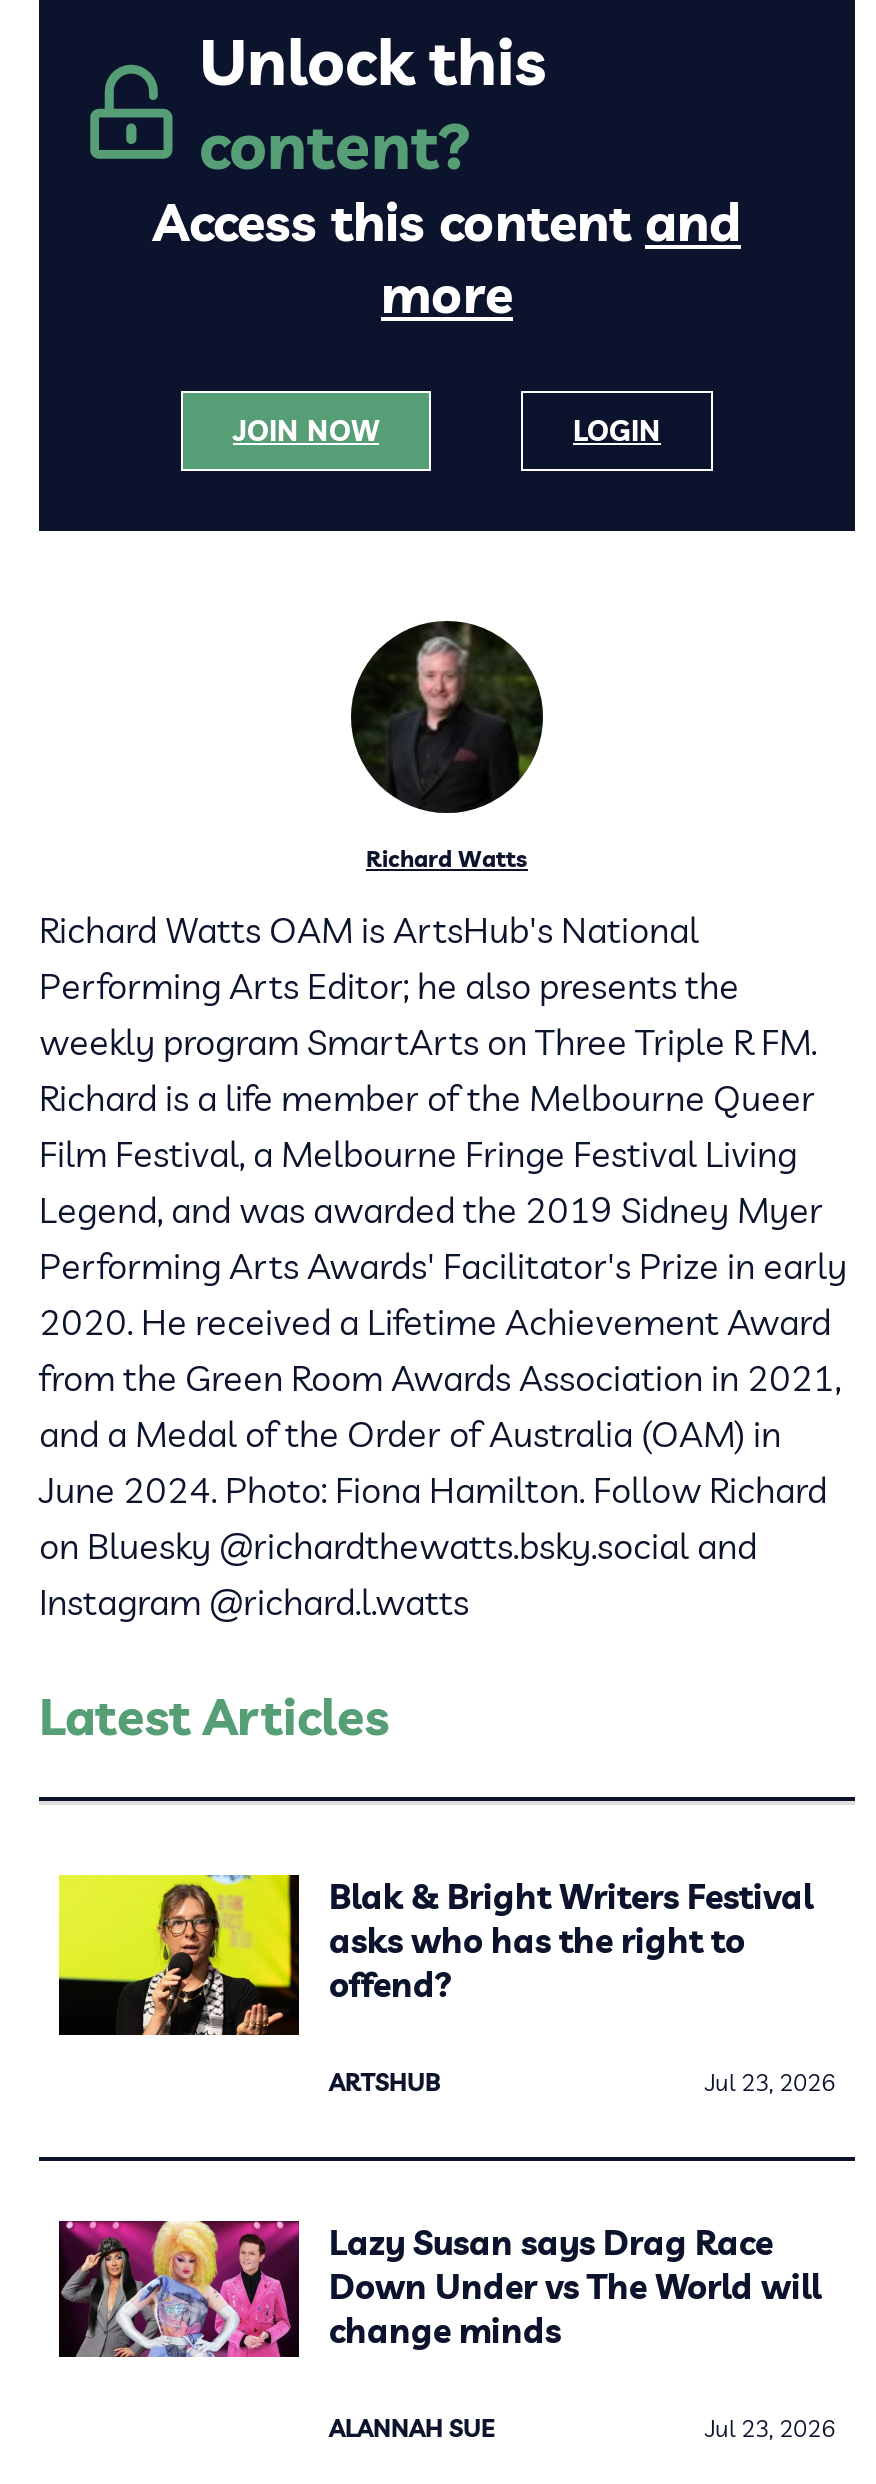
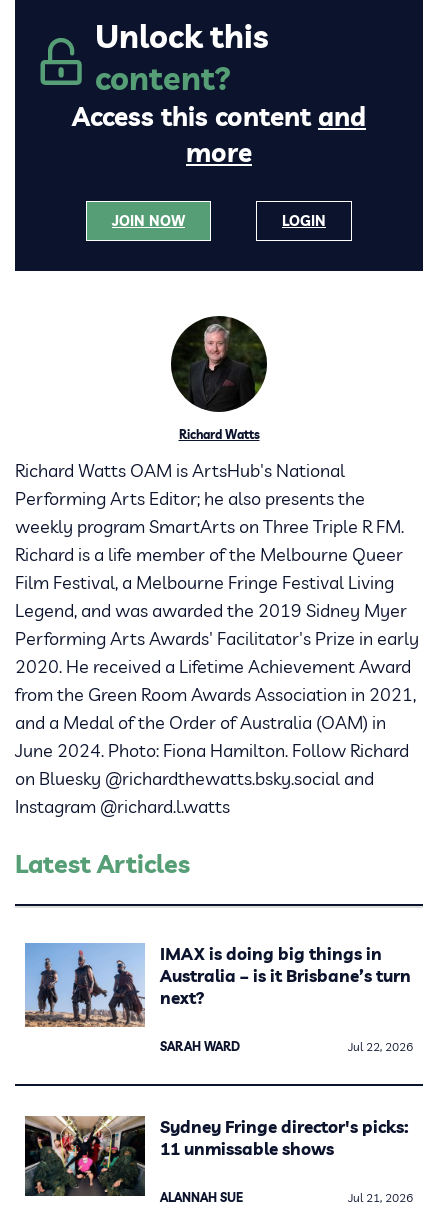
[57,1873,813,2043] [image] | Blak & Bright Writers Festival | asks who has the right to | offend? -> [24,942,411,1028] [image] | IMAX is doing big things in | Australia – is it Brisbane’s turn | next?
[329,2067,835,2097] ARTSHUB | Jul 23, 2026 -> [160,1039,413,1054] SARAH WARD | Jul 22, 2026
[59,2219,821,2381] [image] | Lazy Susan says Drag Race | Down Under vs The World will | change minds -> [24,1115,409,1197] [image] | Sydney Fringe director's picks: | 11 unmissable shows
[705,2413,835,2443] Jul 23, 2026 -> [348,1190,413,1205] Jul 21, 2026

